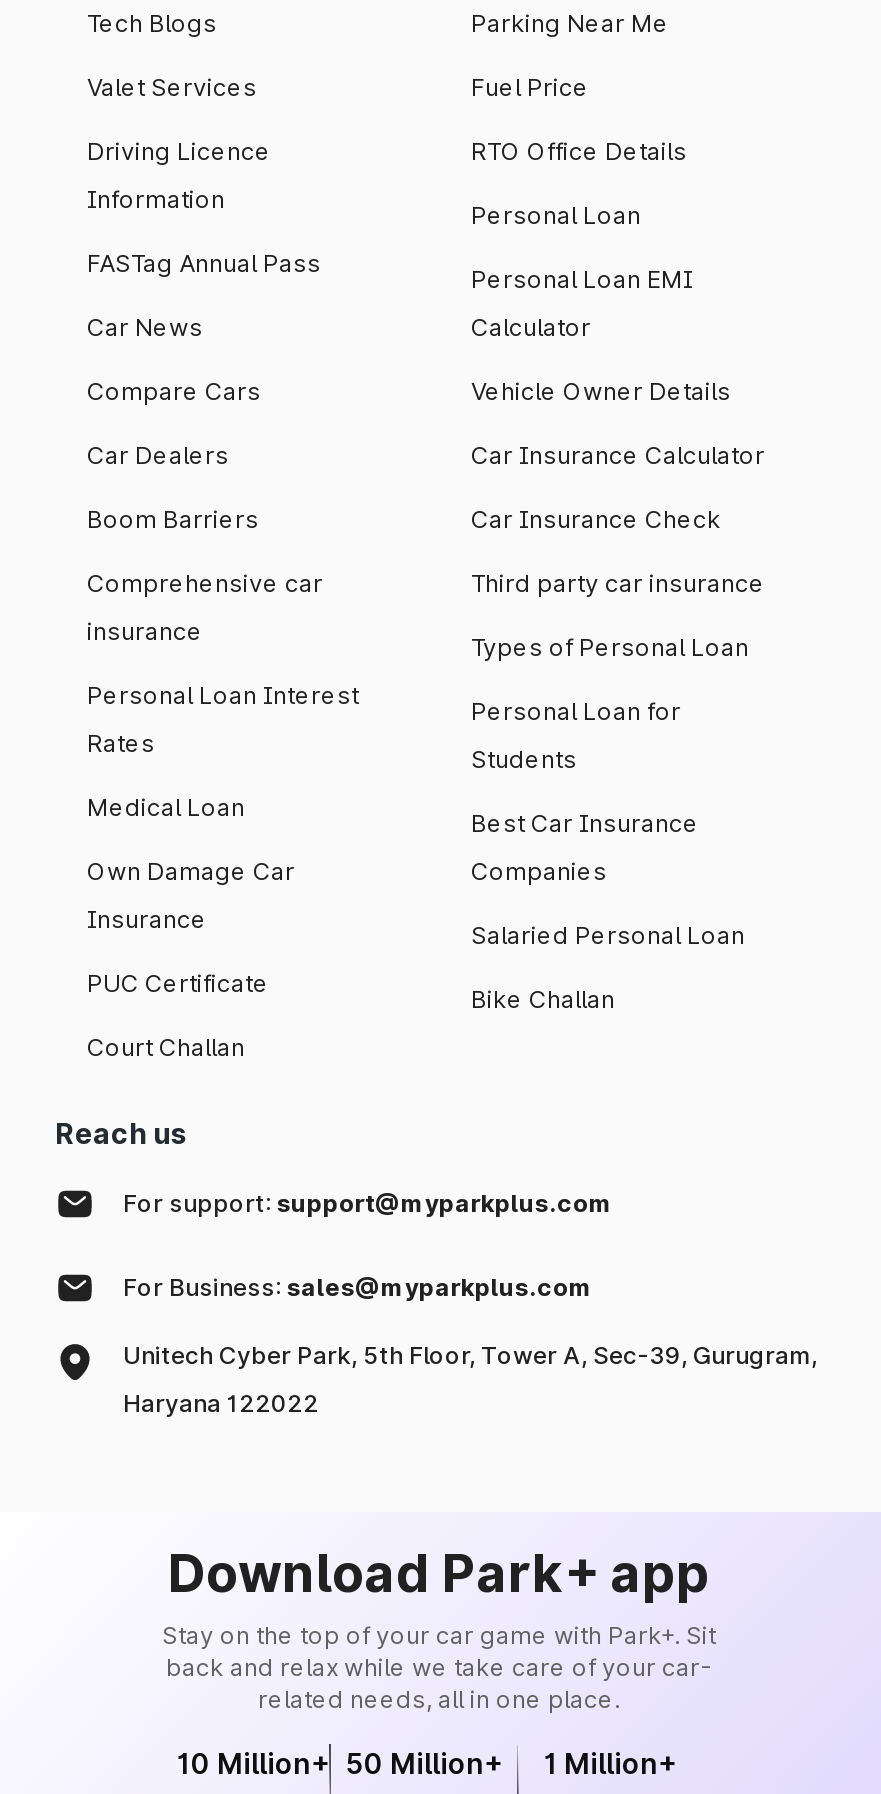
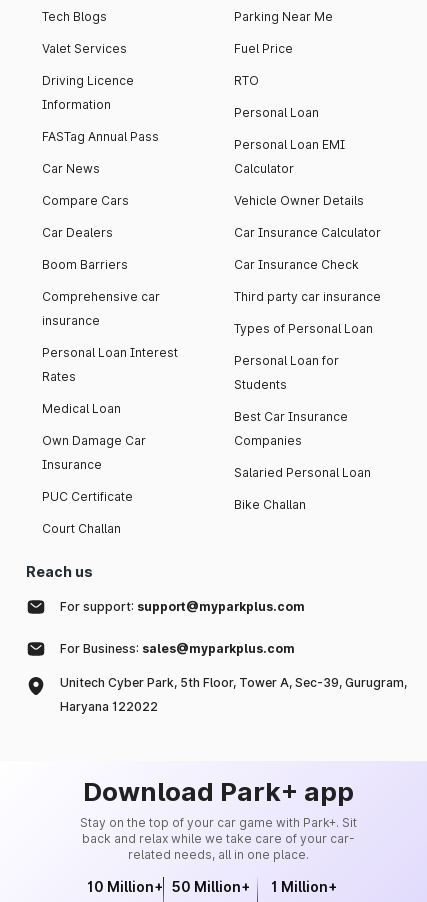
[471,136,687,166] RTO Office Details -> [234,73,259,88] RTO

